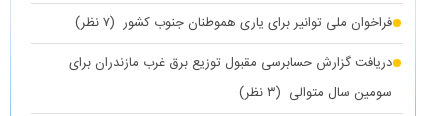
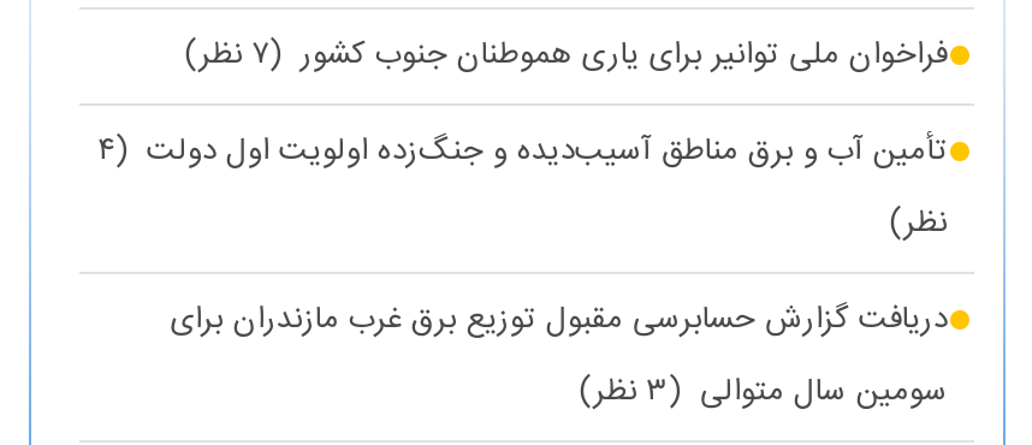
none -> [98,124,948,249] تأمین آب و برق مناطق آسیب‌دیده و جنگ‌زده اولویت اول دولت (۴ | نظر)

